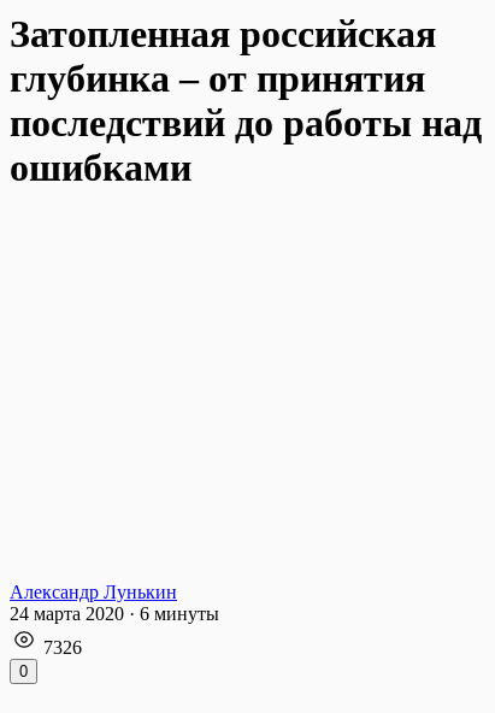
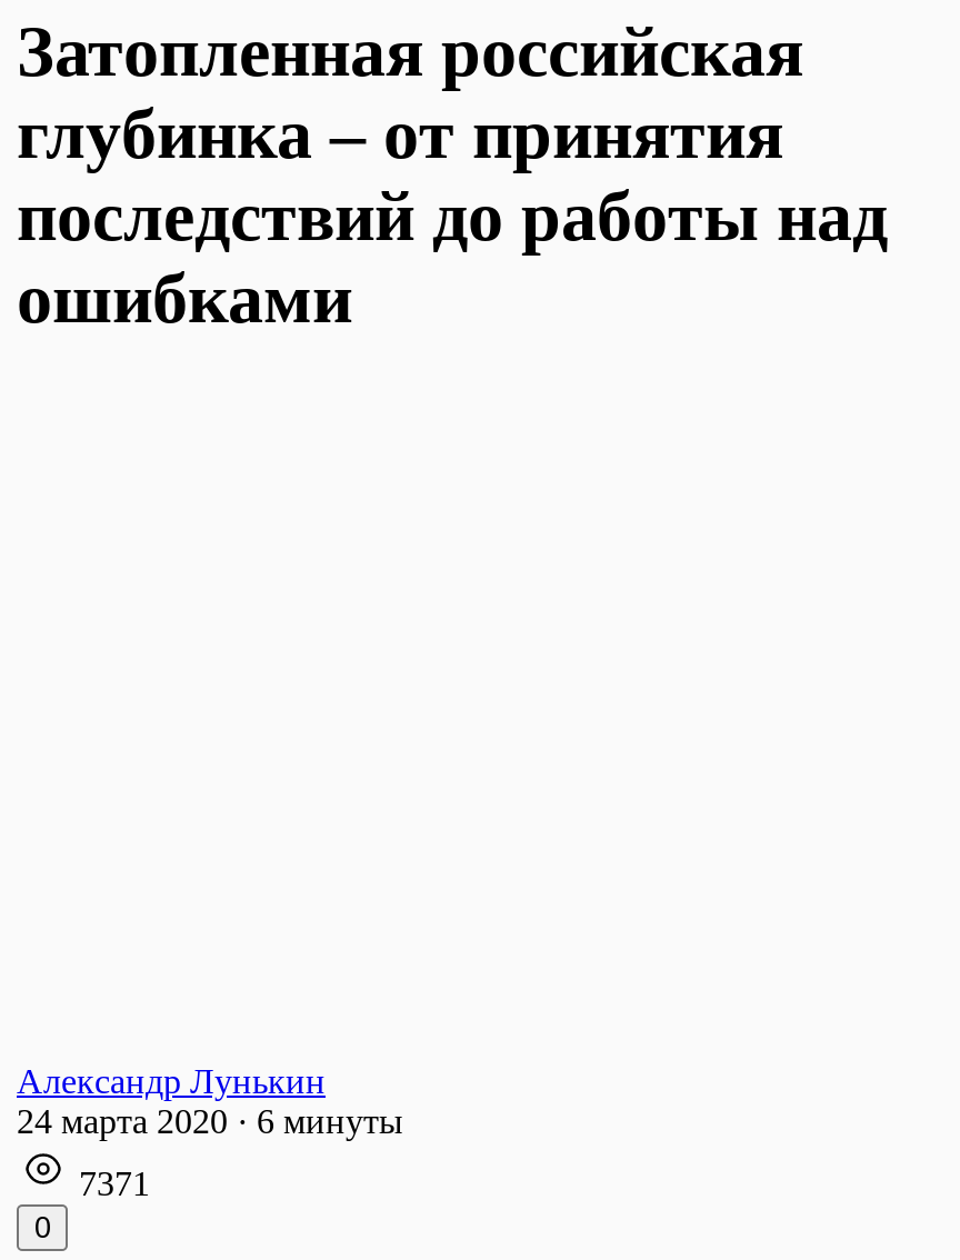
[43,637,82,658] 7326 -> [79,1165,150,1203] 7371

